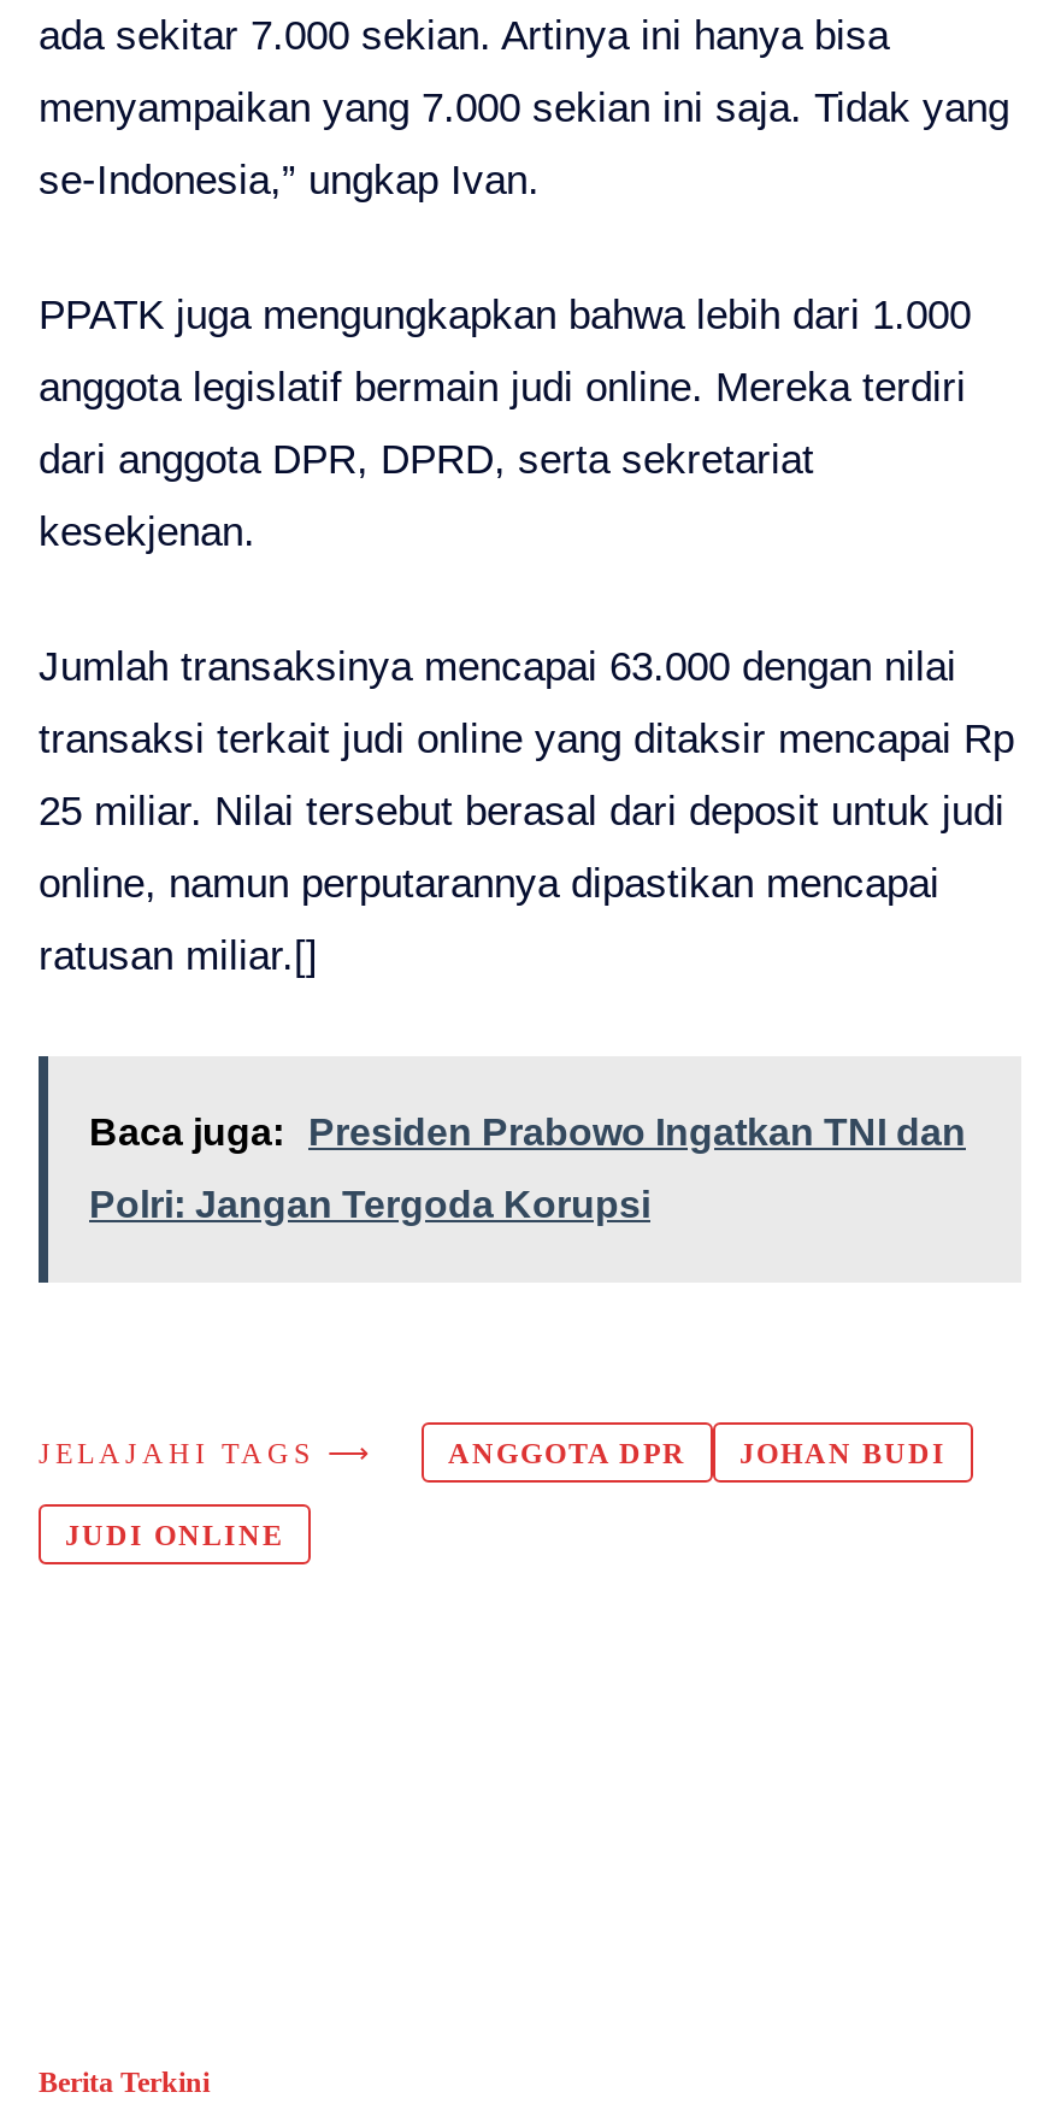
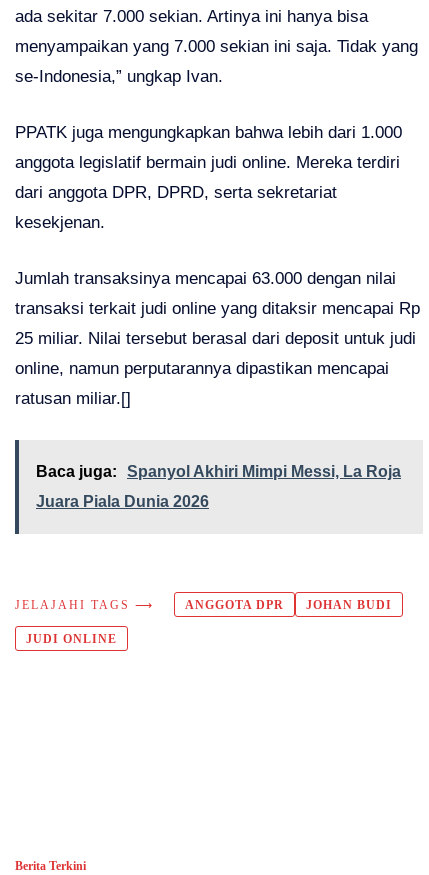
[89,1113,966,1154] Baca juga: Presiden Prabowo Ingatkan TNI dan -> [36,463,401,480] Baca juga: Spanyol Akhiri Mimpi Messi, La Roja
[89,1185,650,1226] Polri: Jangan Tergoda Korupsi -> [36,493,209,510] Juara Piala Dunia 2026

